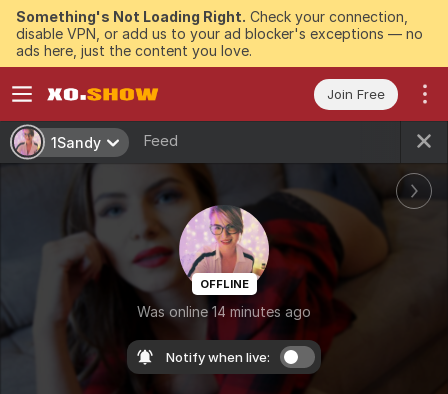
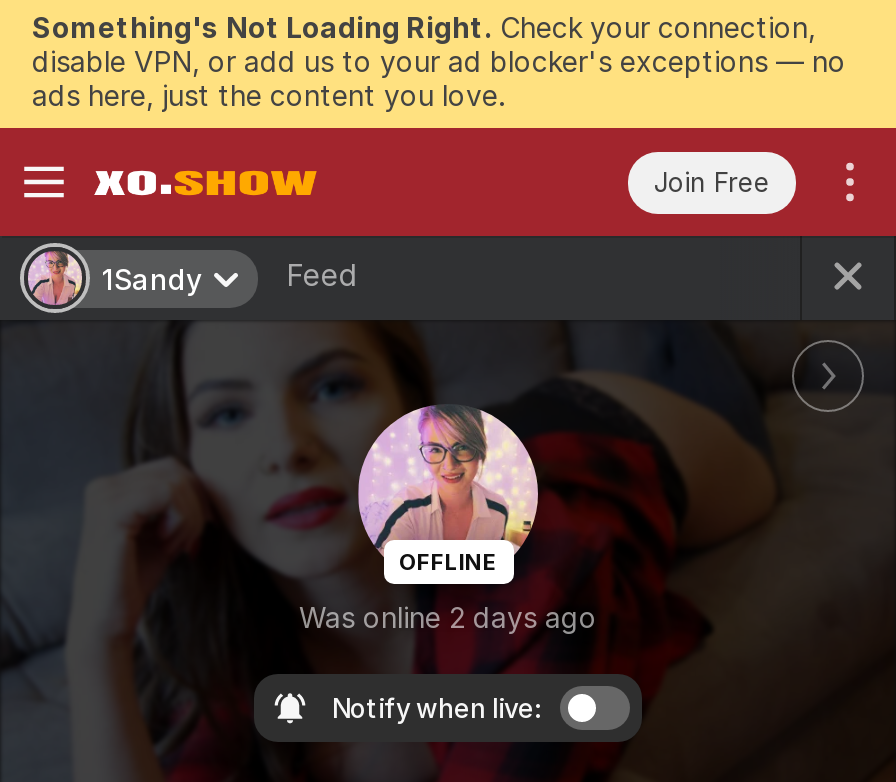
[137,302,311,319] Was online 14 minutes ago -> [299,599,597,633] Was online 2 days ago

